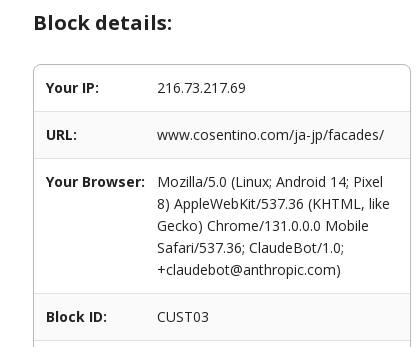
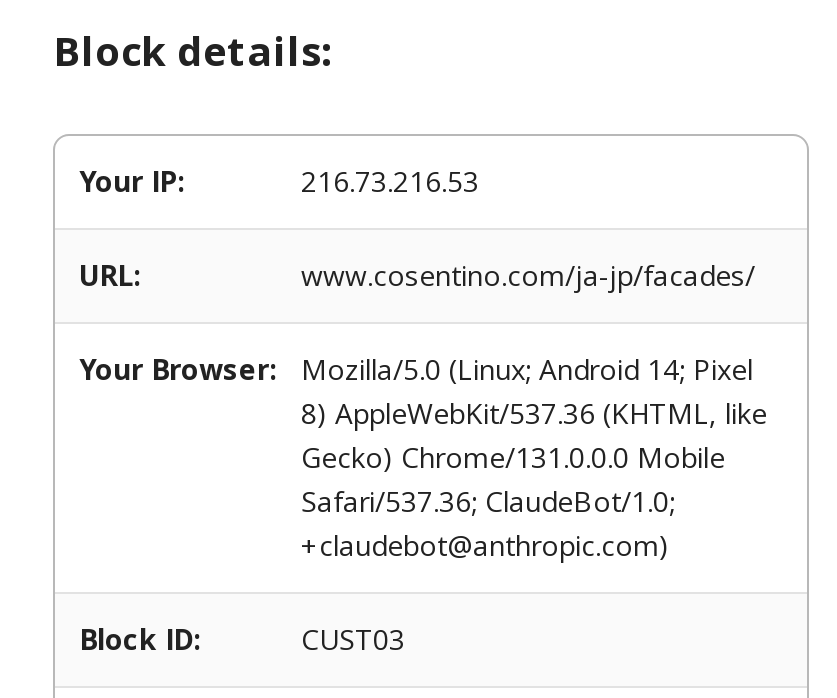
[157,78,246,97] 216.73.217.69 -> [301,162,479,200] 216.73.216.53

